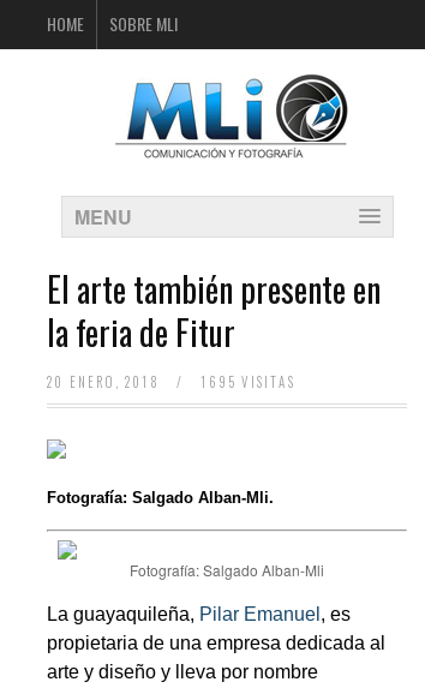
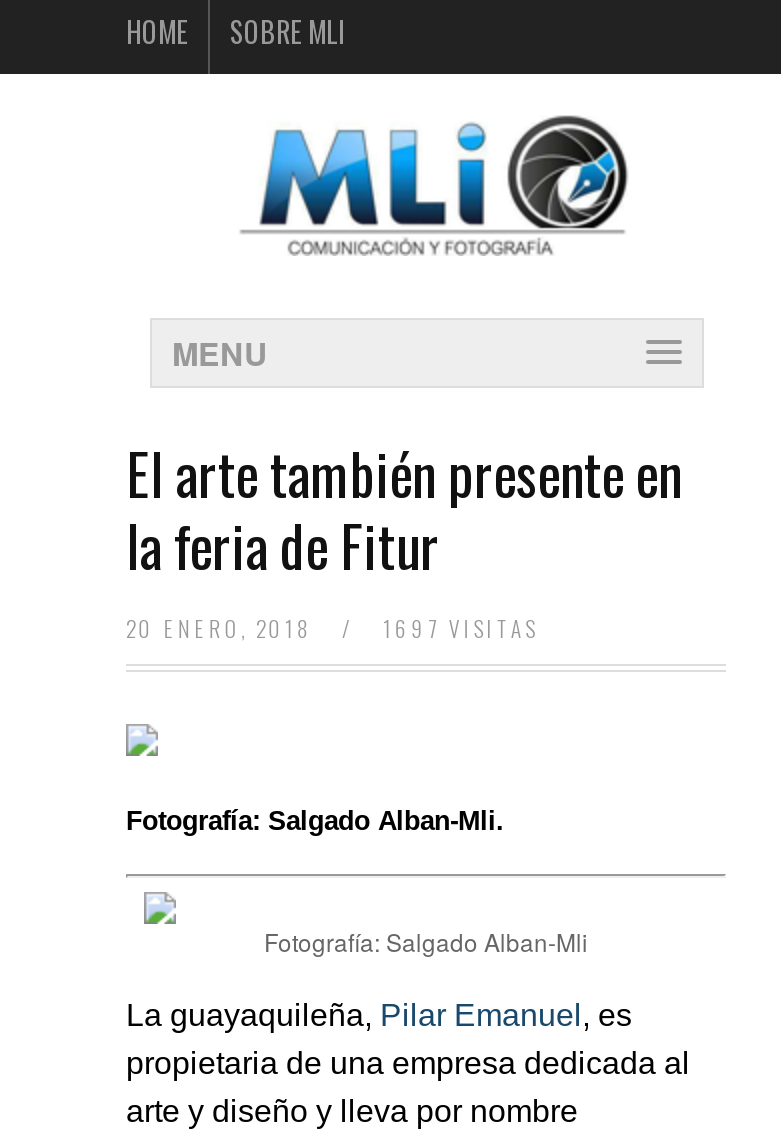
[196,372,295,391] 1695 VISITAS -> [374,612,538,644] 1697 VISITAS

